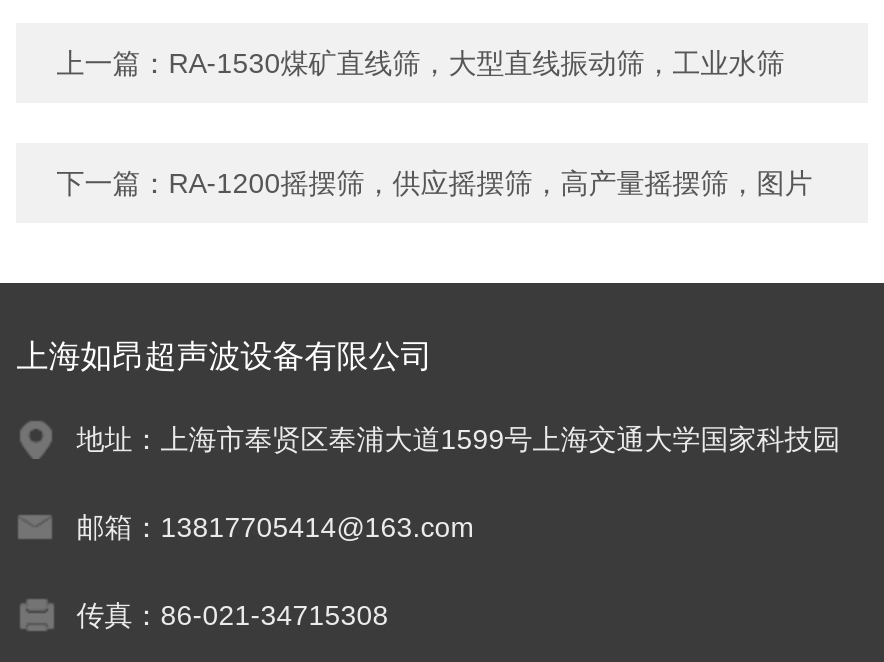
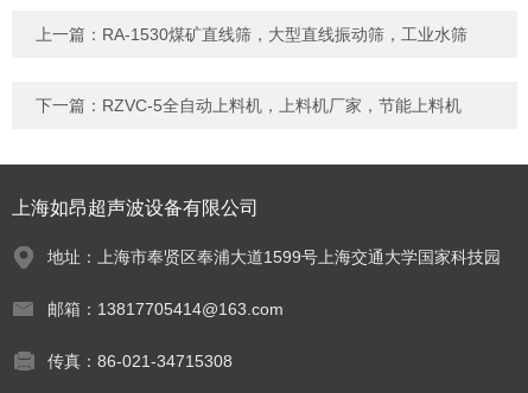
[56,167,812,199] 下一篇：RA-1200摇摆筛，供应摇摆筛，高产量摇摆筛，图片 -> [36,96,462,115] 下一篇：RZVC-5全自动上料机，上料机厂家，节能上料机

